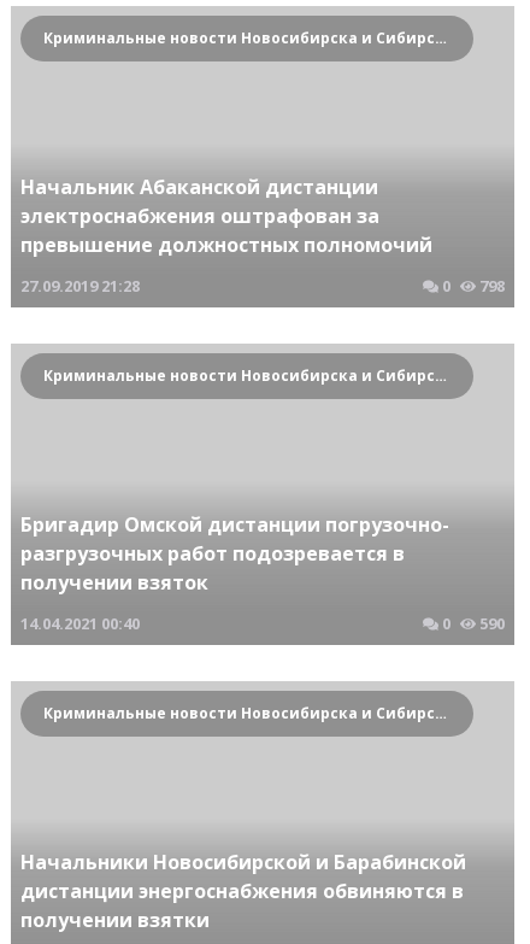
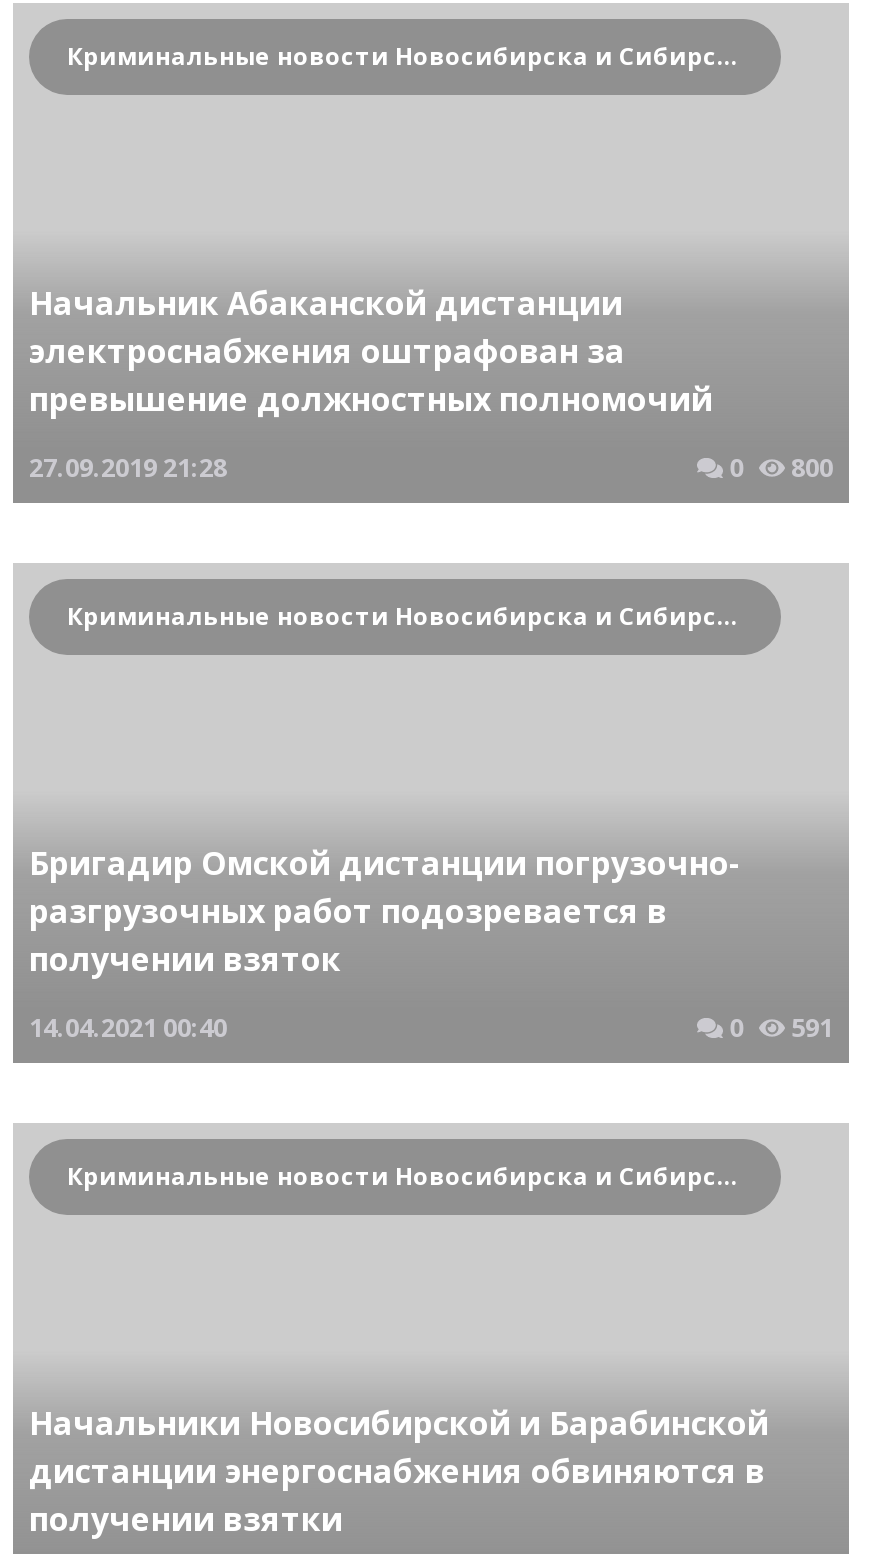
[439,275,505,297] 0 798 -> [723,449,833,485] 0 800
[439,612,505,634] 0 590 -> [723,1009,833,1045] 0 591

